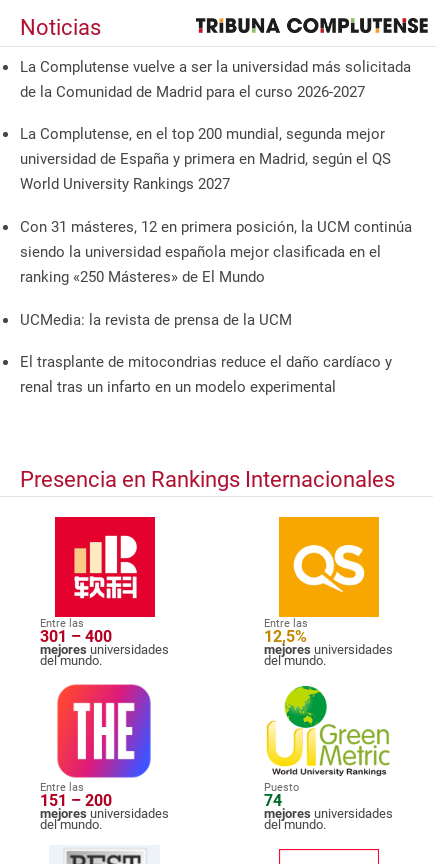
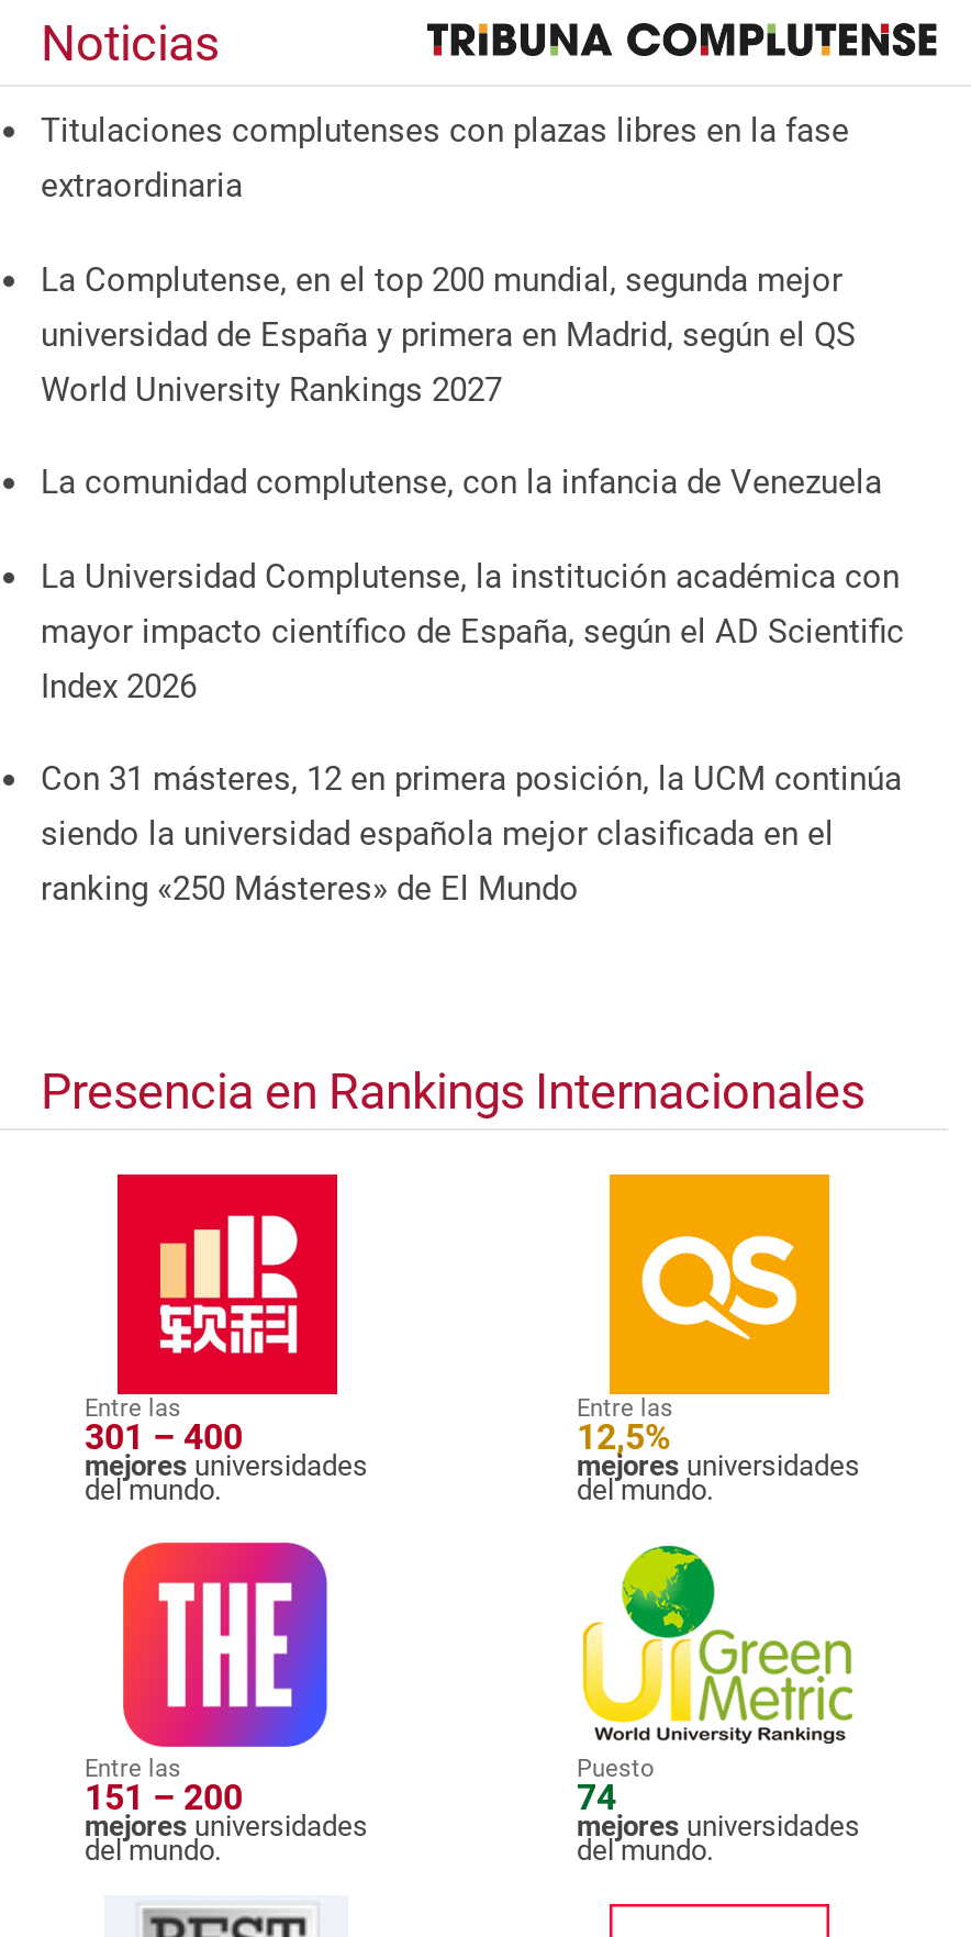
[20,58,411,101] La Complutense vuelve a ser la universidad más solicitada | de la Comunidad de Madrid para el curso 2026-2027 -> [41,111,849,205] Titulaciones complutenses con plazas libres en la fase | extraordinaria
none -> [41,463,904,706] La comunidad complutense, con la infancia de Venezuela | La Universidad Complutense, la institución académica con | mayor impacto científico de España, según el AD Scientific | Index 2026
moved [20,218,412,286] -> [41,760,902,909]: Con 31 másteres, 12 en primera posición, la UCM continúa | siendo la universidad española mejor clasificada en el | ranking «250 Másteres» de El Mundo
[20,311,392,396] UCMedia: la revista de prensa de la UCM | El trasplante de mitocondrias reduce el daño cardíaco y | renal tras un infarto en un modelo experimental -> none

